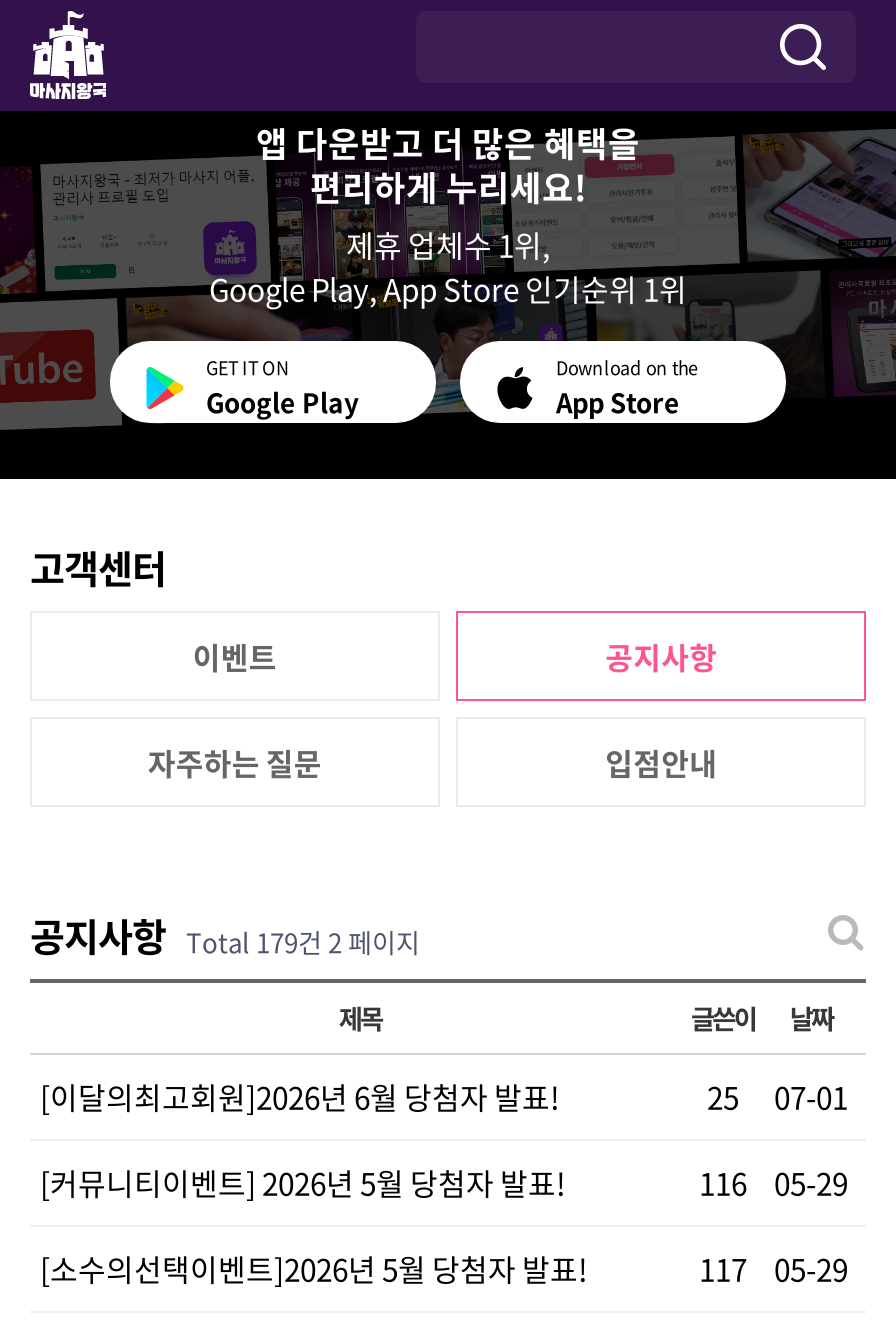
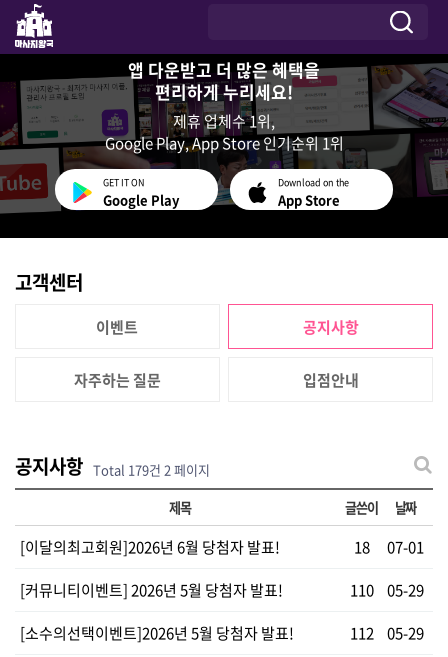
[707,1076,848,1120] 25 07-01 -> [353,536,424,558] 18 07-01
[699,1162,848,1206] 116 05-29 -> [349,579,424,601] 110 05-29
[699,1248,848,1292] 117 05-29 -> [349,622,424,644] 112 05-29

